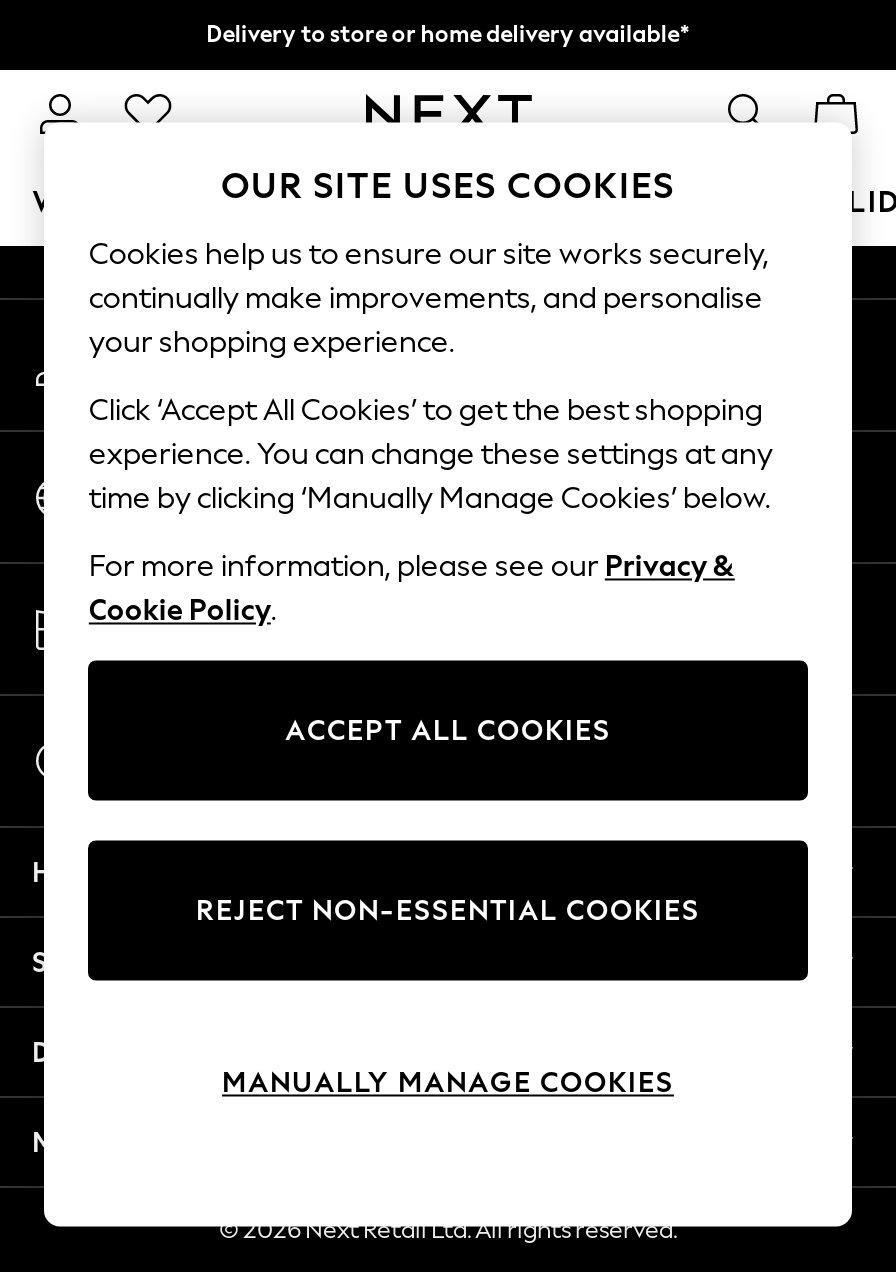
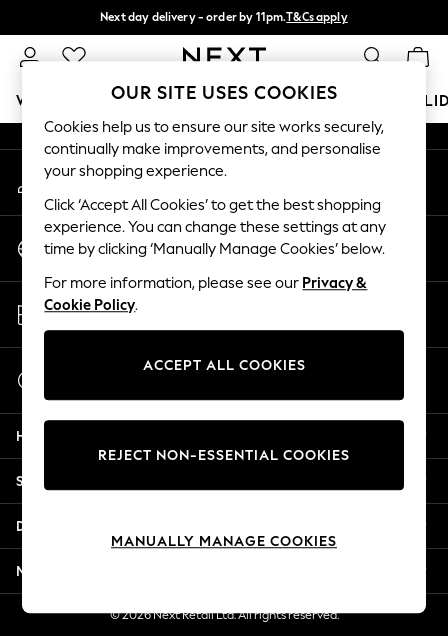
[206,20,690,48] Delivery to store or home delivery available* -> [100,10,348,24] Next day delivery - order by 11pm.T&Cs apply

